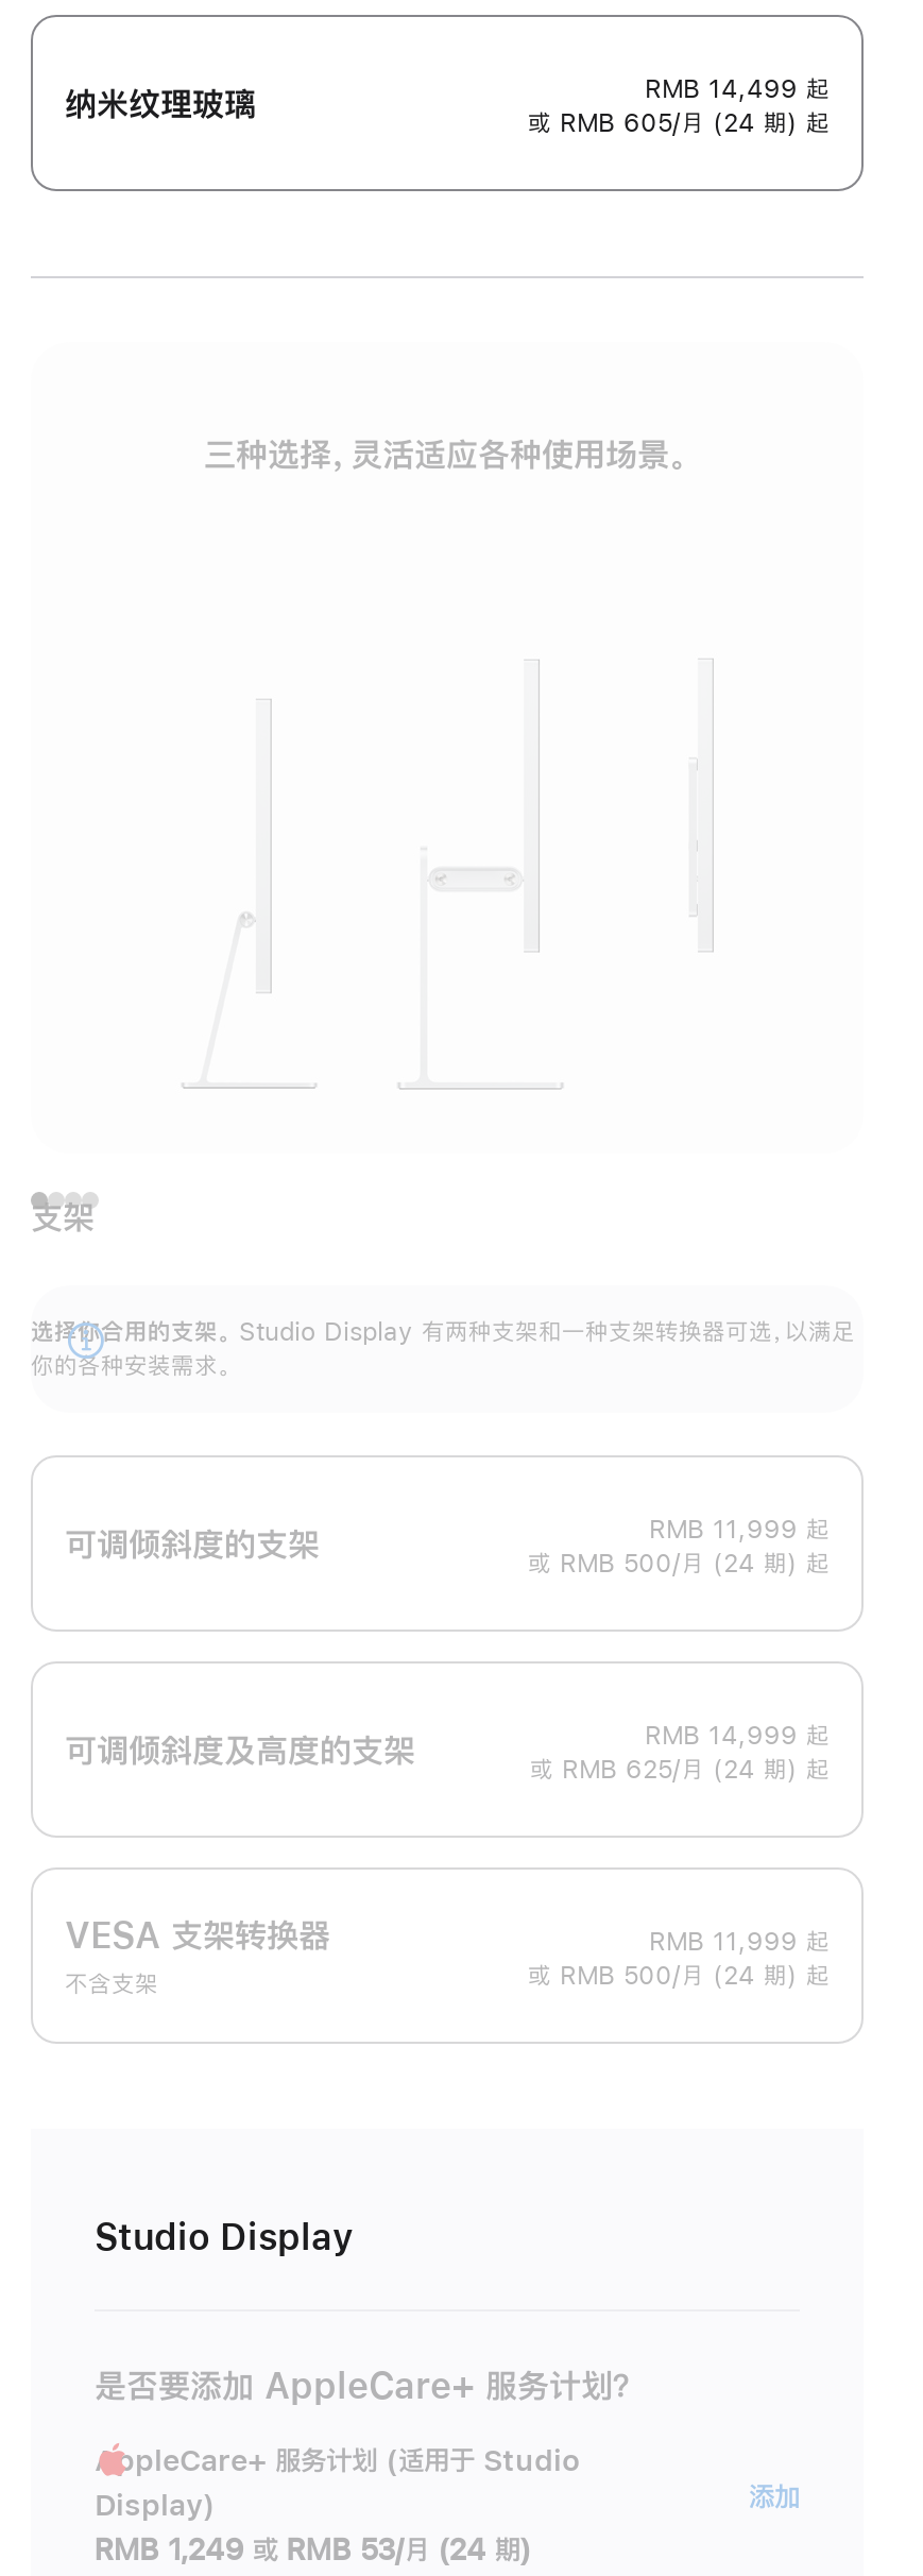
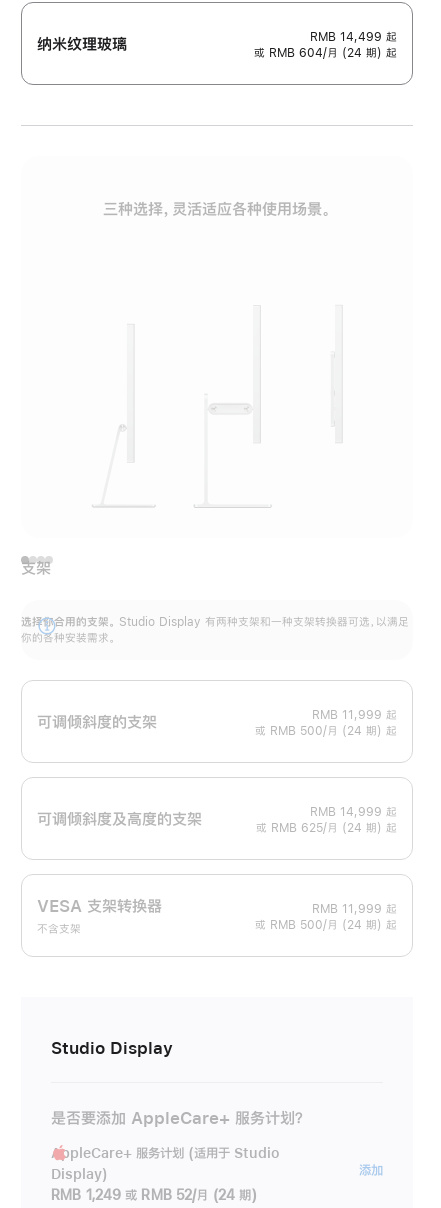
[528,111,830,136] 或 RMB 605/月 (24 期) 起 -> [254,47,397,59] 或 RMB 604/月 (24 期) 起
[95,2535,531,2565] RMB 1,249 或 RMB 53/月 (24 期) -> [51,1188,257,1202] RMB 1,249 或 RMB 52/月 (24 期)

